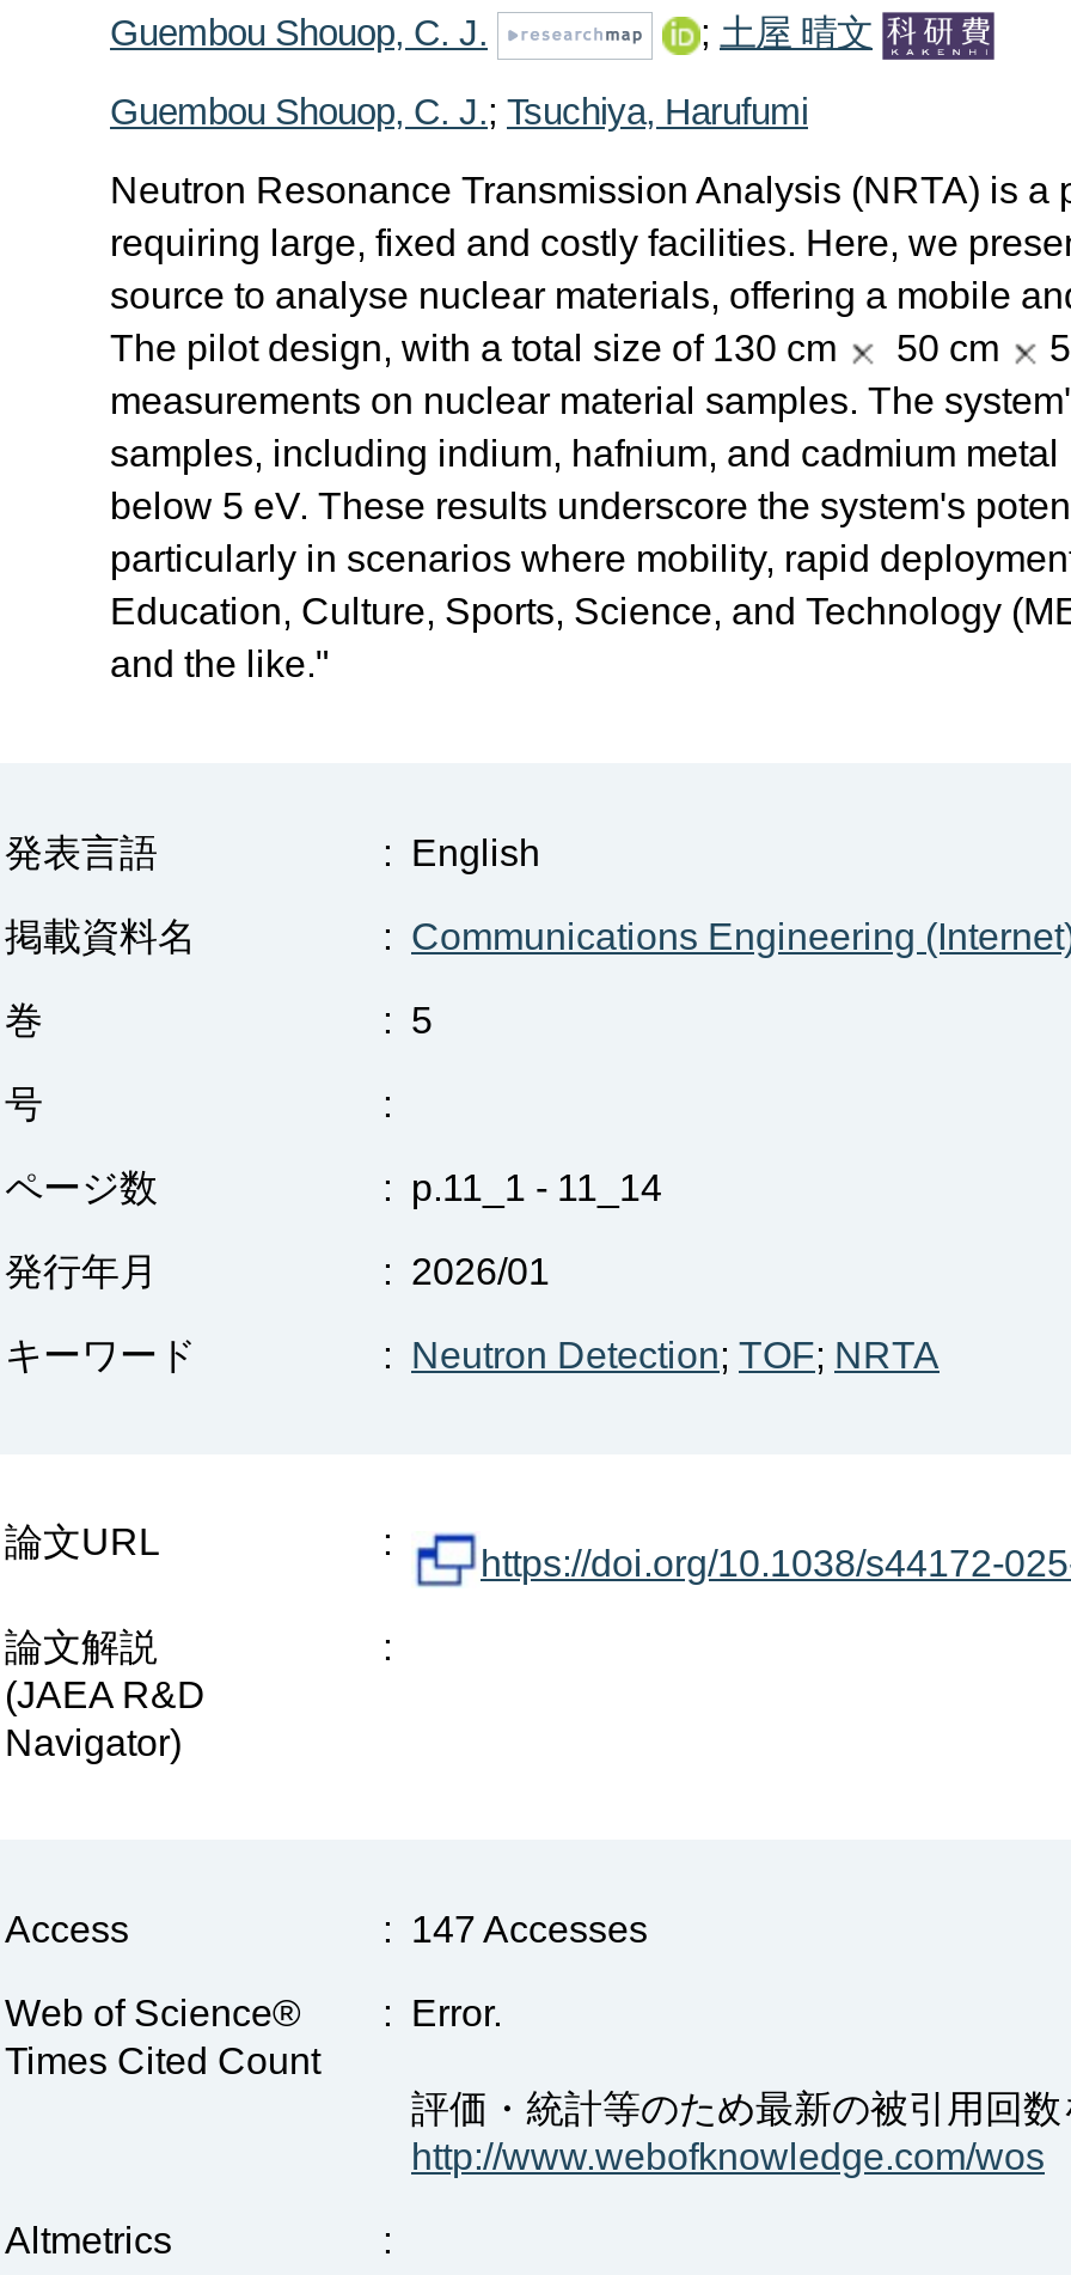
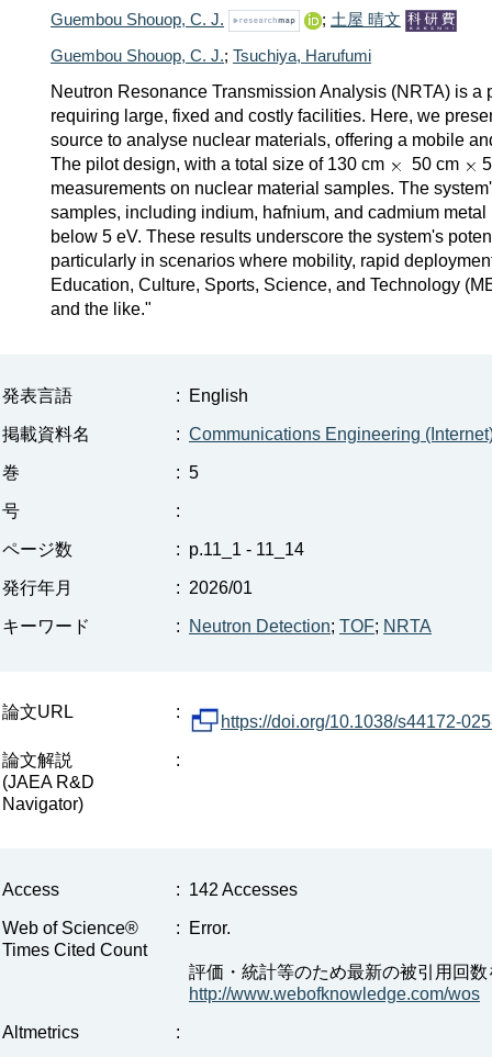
[382,1908,648,1949] : 147 Accesses -> [176,880,298,899] : 142 Accesses

